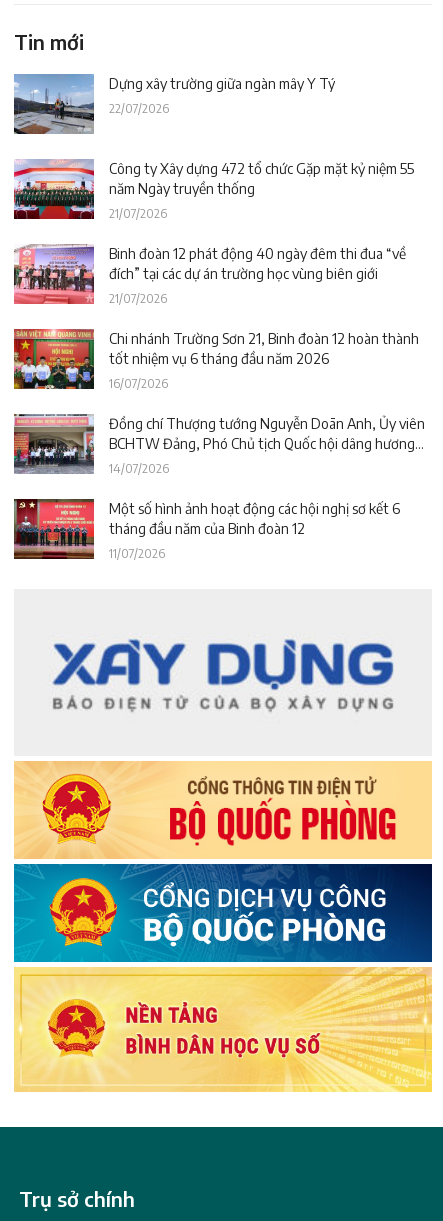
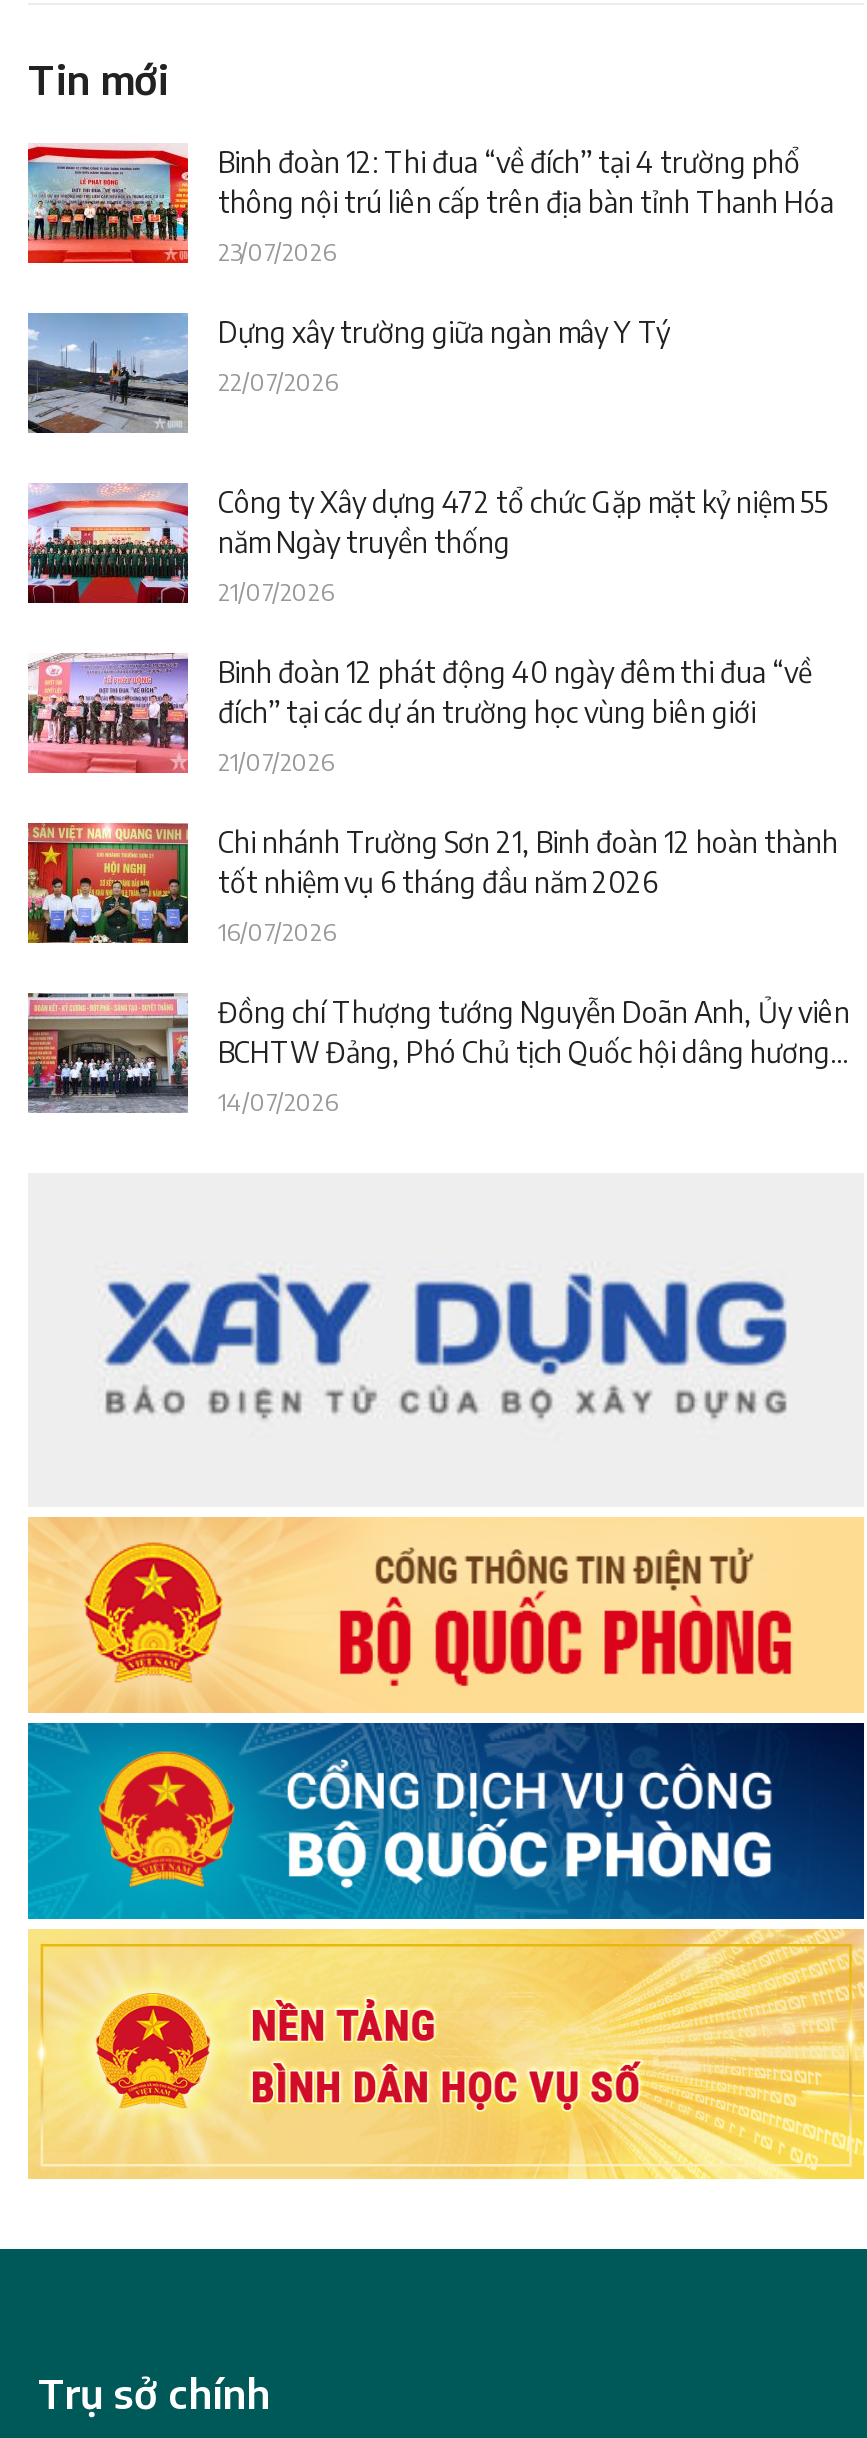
none -> [26,145,834,267] [image] | Binh đoàn 12: Thi đua “về đích” tại 4 trường phổ | thông nội trú liên cấp trên địa bàn tỉnh Thanh Hóa | 23/07/2026
moved [12,74,425,452] -> [24,313,850,1069]: [image] | Dựng xây trường giữa ngàn mây Y Tý | 22/07/2026 | ... | Đồng chí Thượng tướng Nguyễn Doãn Anh, Ủy viên | BCHTW Đảng, Phó Chủ tịch Quốc hội dâng hương
[13,499,400,561] [image] | Một số hình ảnh hoạt động các hội nghị sơ kết 6 | tháng đầu năm của Binh đoàn 12 | 11/07/2026 -> none

